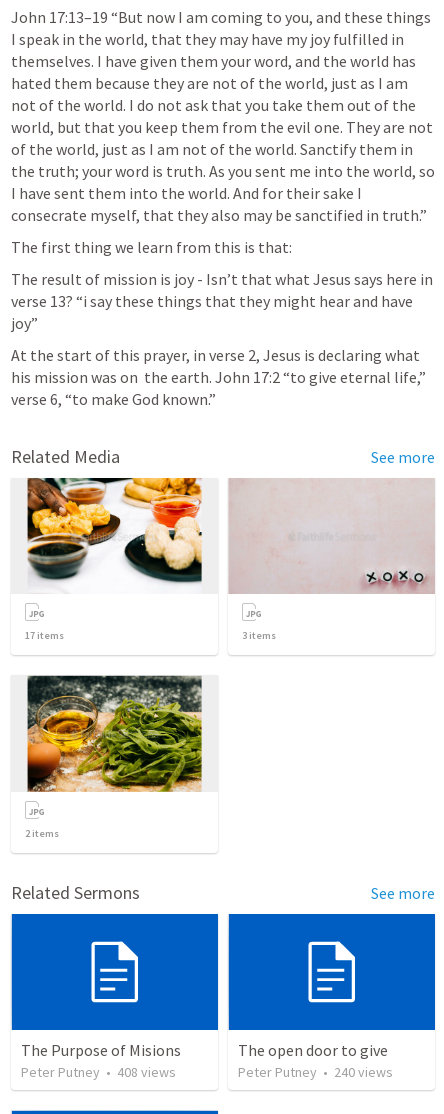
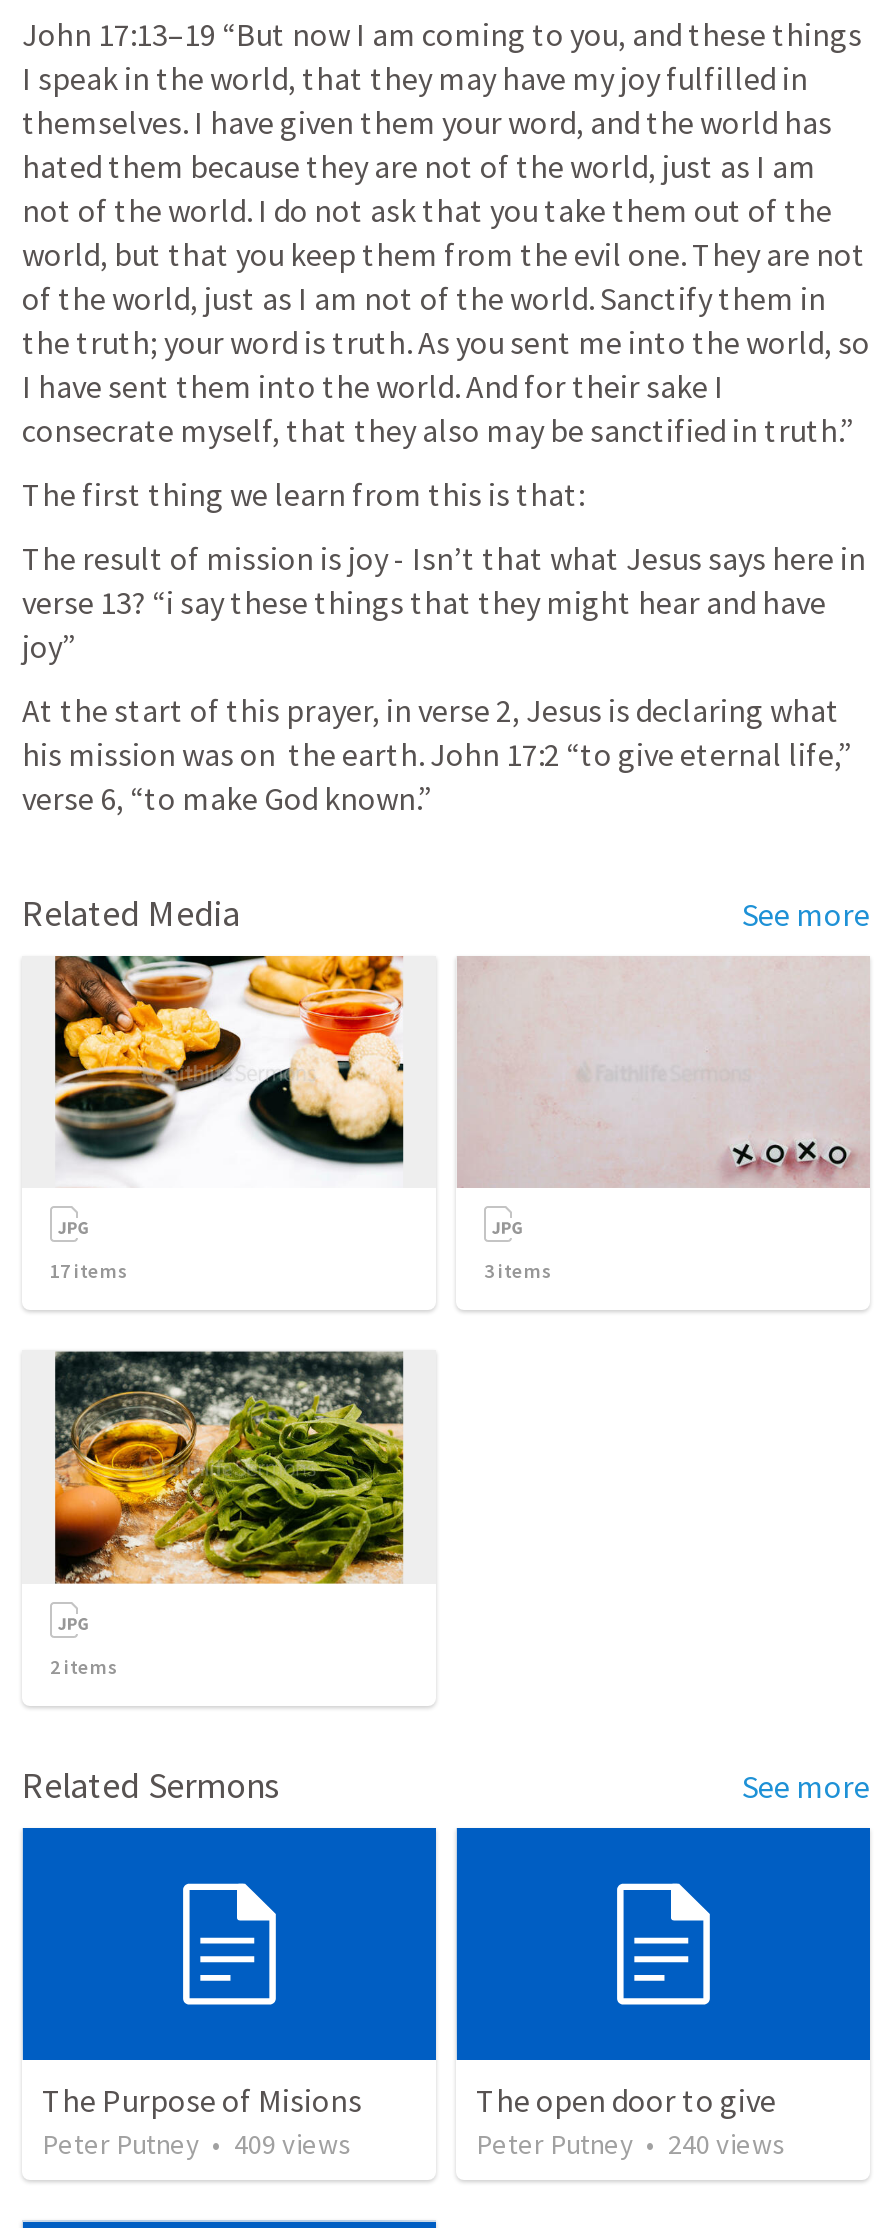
[21,1063,176,1081] Peter Putney • 408 views -> [42,2127,352,2163] Peter Putney • 409 views

